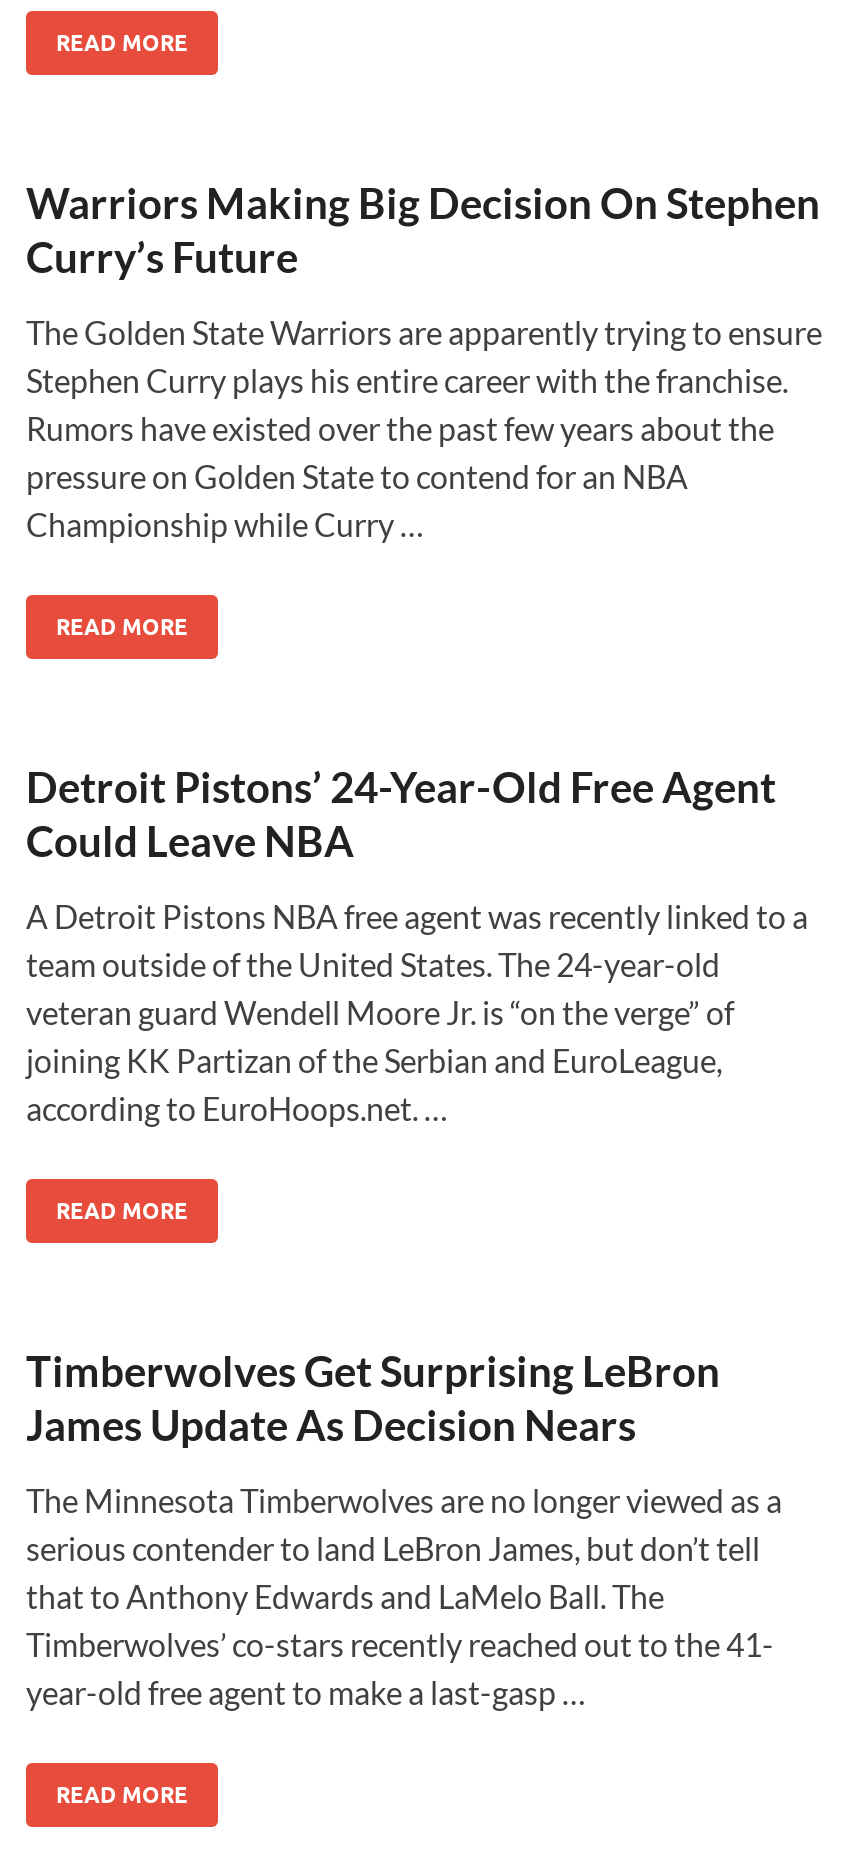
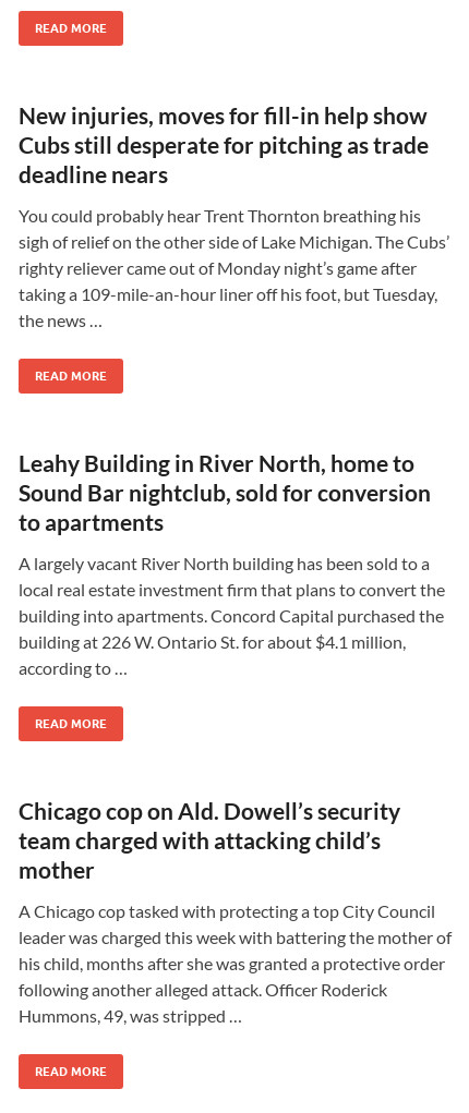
[26,177,820,281] Warriors Making Big Decision On Stephen | Curry’s Future -> [19,101,429,187] New injuries, moves for fill-in help show | Cubs still desperate for pitching as trade | deadline nears
[26,313,822,543] The Golden State Warriors are apparently trying to ensure | Stephen Curry plays his entire career with the franchise. | Rumors have existed over the past few years about the | pressure on Golden State to contend for an NBA | Championship while Curry … -> [19,205,449,330] You could probably hear Trent Thornton breathing his | sigh of relief on the other side of Lake Michigan. The Cubs’ | righty reliever came out of Monday night’s game after | taking a 109-mile-an-hour liner off his foot, but Tuesday, | the news …
[26,761,776,865] Detroit Pistons’ 24-Year-Old Free Agent | Could Leave NBA -> [19,449,431,535] Leahy Building in River North, home to | Sound Bar nightclub, sold for conversion | to apartments
[26,897,808,1127] A Detroit Pistons NBA free agent was recently linked to a | team outside of the United States. The 24-year-old | veteran guard Wendell Moore Jr. is “on the verge” of | joining KK Partizan of the Serbian and EuroLeague, | according to EuroHoops.net. … -> [19,553,445,678] A largely vacant River North building has been sold to a | local real estate investment firm that plans to convert the | building into apartments. Concord Capital purchased the | building at 226 W. Ontario St. for about $4.1 million, | according to …
[26,1345,720,1449] Timberwolves Get Surprising LeBron | James Update As Decision Nears -> [19,797,400,883] Chicago cop on Ald. Dowell’s security | team charged with attacking child’s | mother
[26,1481,782,1711] The Minnesota Timberwolves are no longer viewed as a | serious contender to land LeBron James, but don’t tell | that to Anthony Edwards and LaMelo Ball. The | Timberwolves’ co-stars recently reached out to the 41- | year-old free agent to make a last-gasp … -> [19,900,452,1026] A Chicago cop tasked with protecting a top City Council | leader was charged this week with battering the mother of | his child, months after she was granted a protective order | following another alleged attack. Officer Roderick | Hummons, 49, was stripped …

